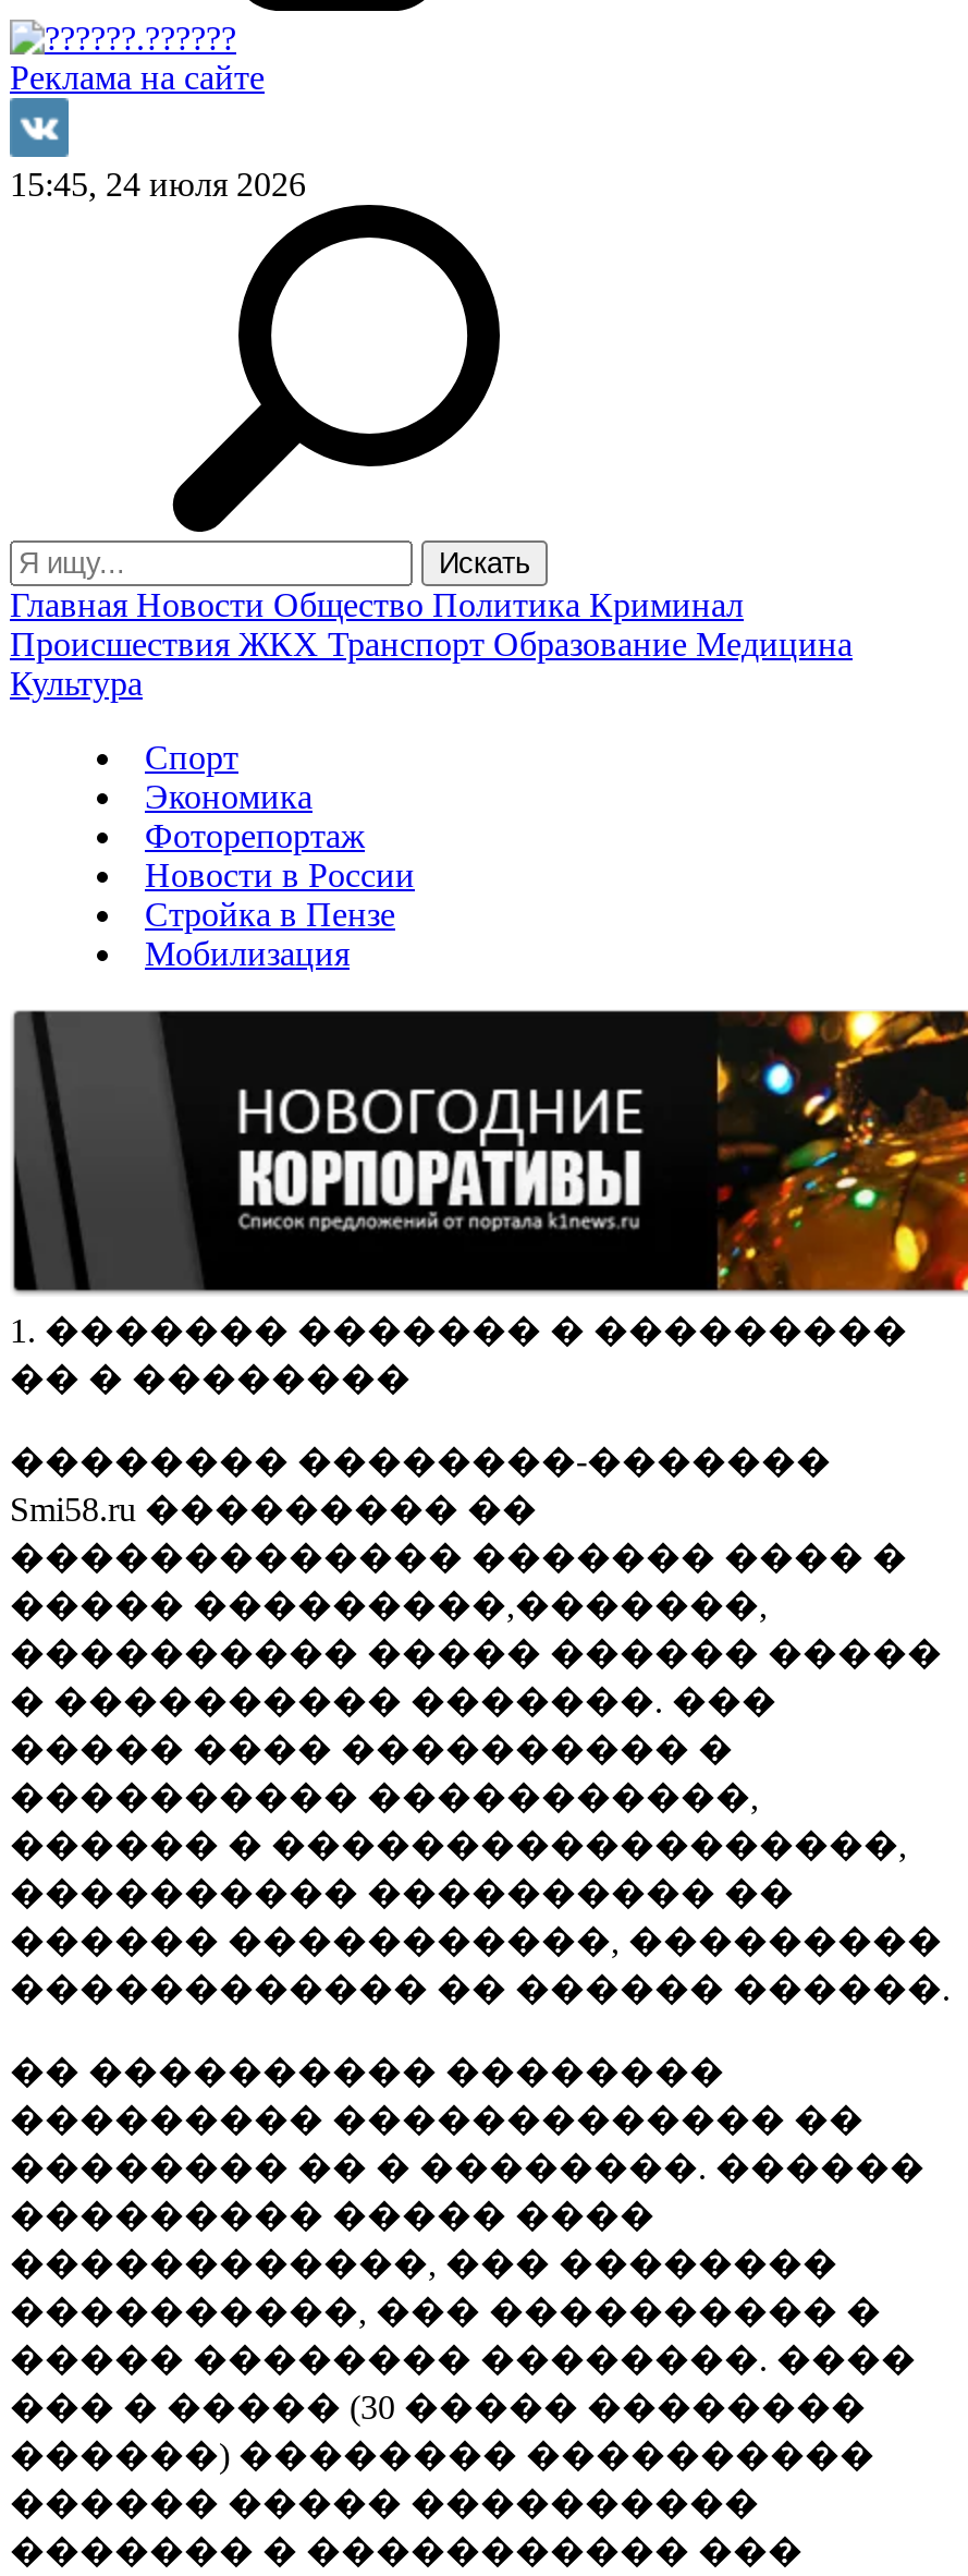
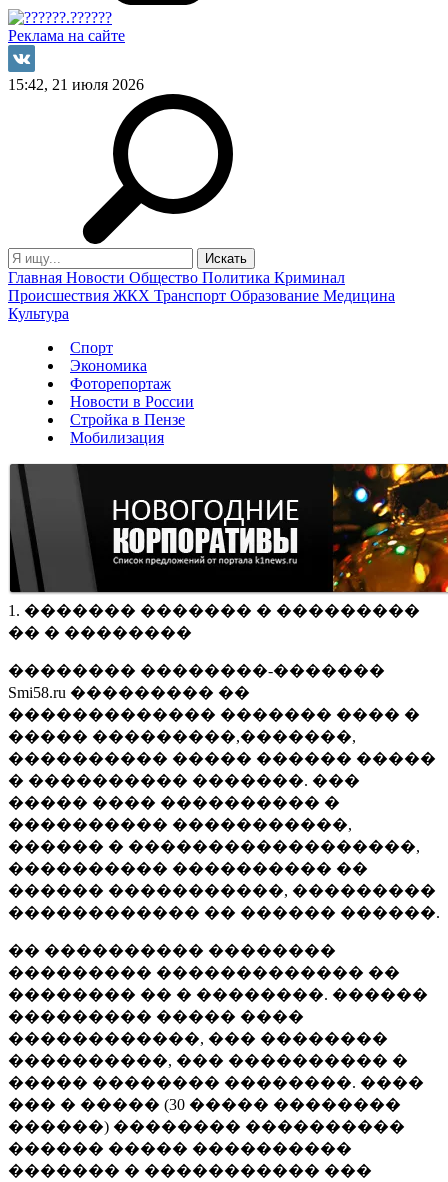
[10,166,306,203] 15:45, 24 июля 2026 -> [8,76,144,93] 15:42, 21 июля 2026

